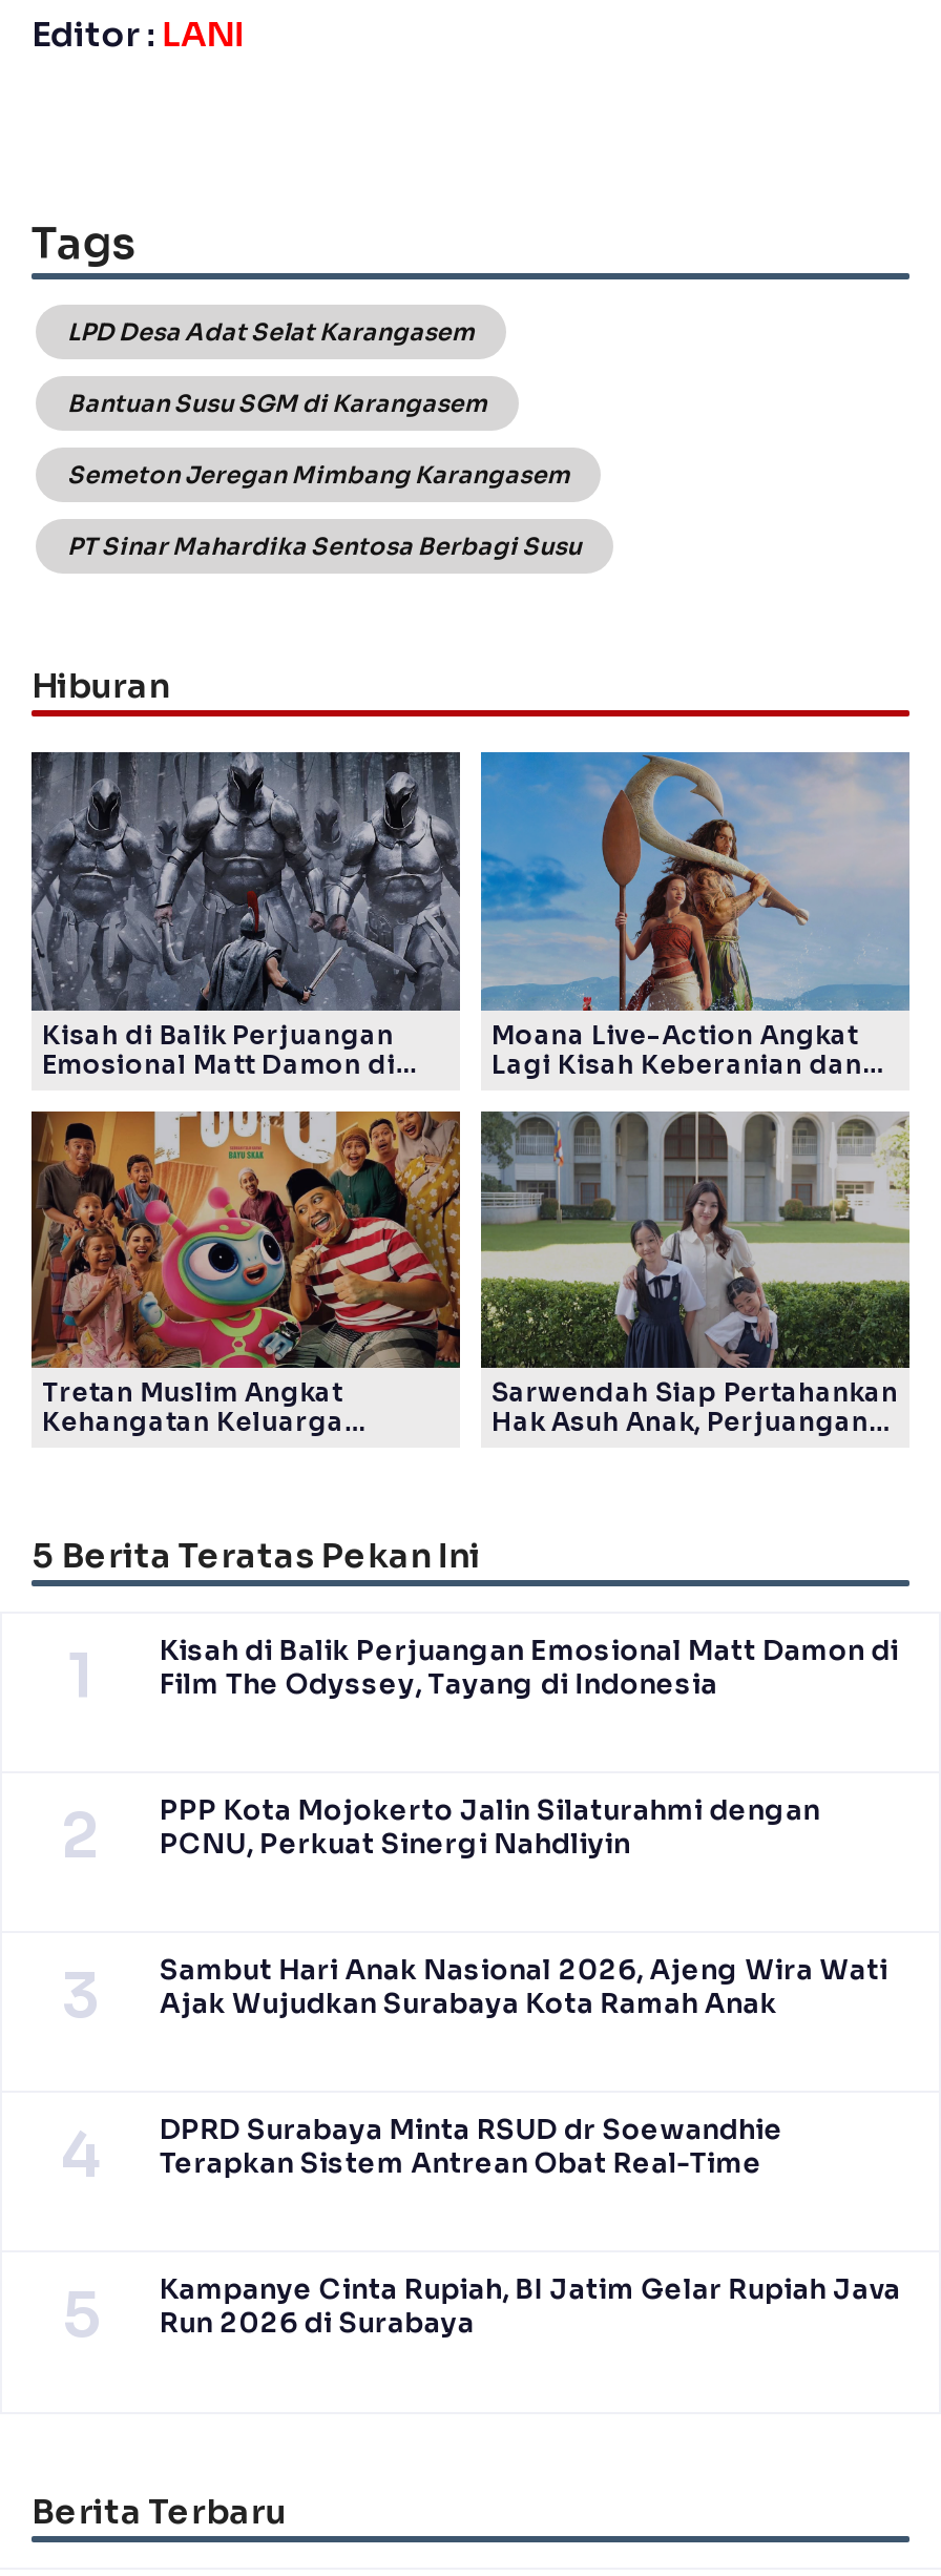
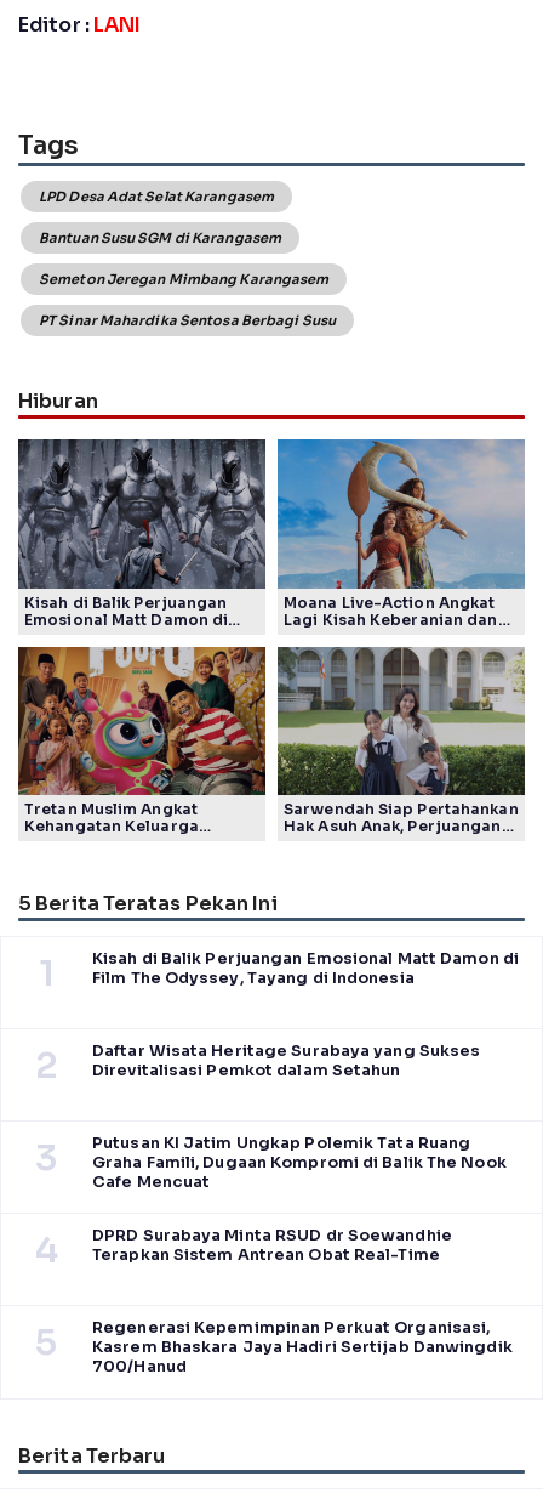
[160,1794,820,1861] PPP Kota Mojokerto Jalin Silaturahmi dengan | PCNU, Perkuat Sinergi Nahdliyin -> [92,1041,480,1080] Daftar Wisata Heritage Surabaya yang Sukses | Direvitalisasi Pemkot dalam Setahun
[160,1954,888,2021] Sambut Hari Anak Nasional 2026, Ajeng Wira Wati | Ajak Wujudkan Surabaya Kota Ramah Anak -> [92,1133,506,1192] Putusan KI Jatim Ungkap Polemik Tata Ruang | Graha Famili, Dugaan Kompromi di Balik The Nook | Cafe Mencuat
[160,2273,901,2340] Kampanye Cinta Rupiah, BI Jatim Gelar Rupiah Java | Run 2026 di Surabaya -> [92,1318,512,1376] Regenerasi Kepemimpinan Perkuat Organisasi, | Kasrem Bhaskara Jaya Hadiri Sertijab Danwingdik | 700/Hanud

